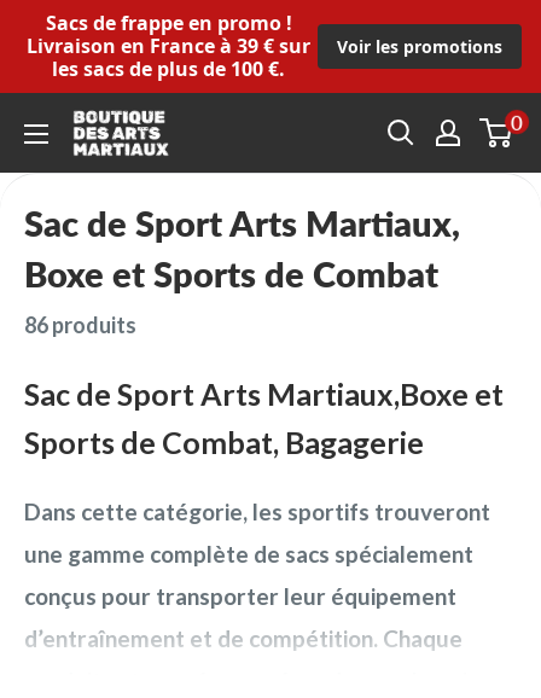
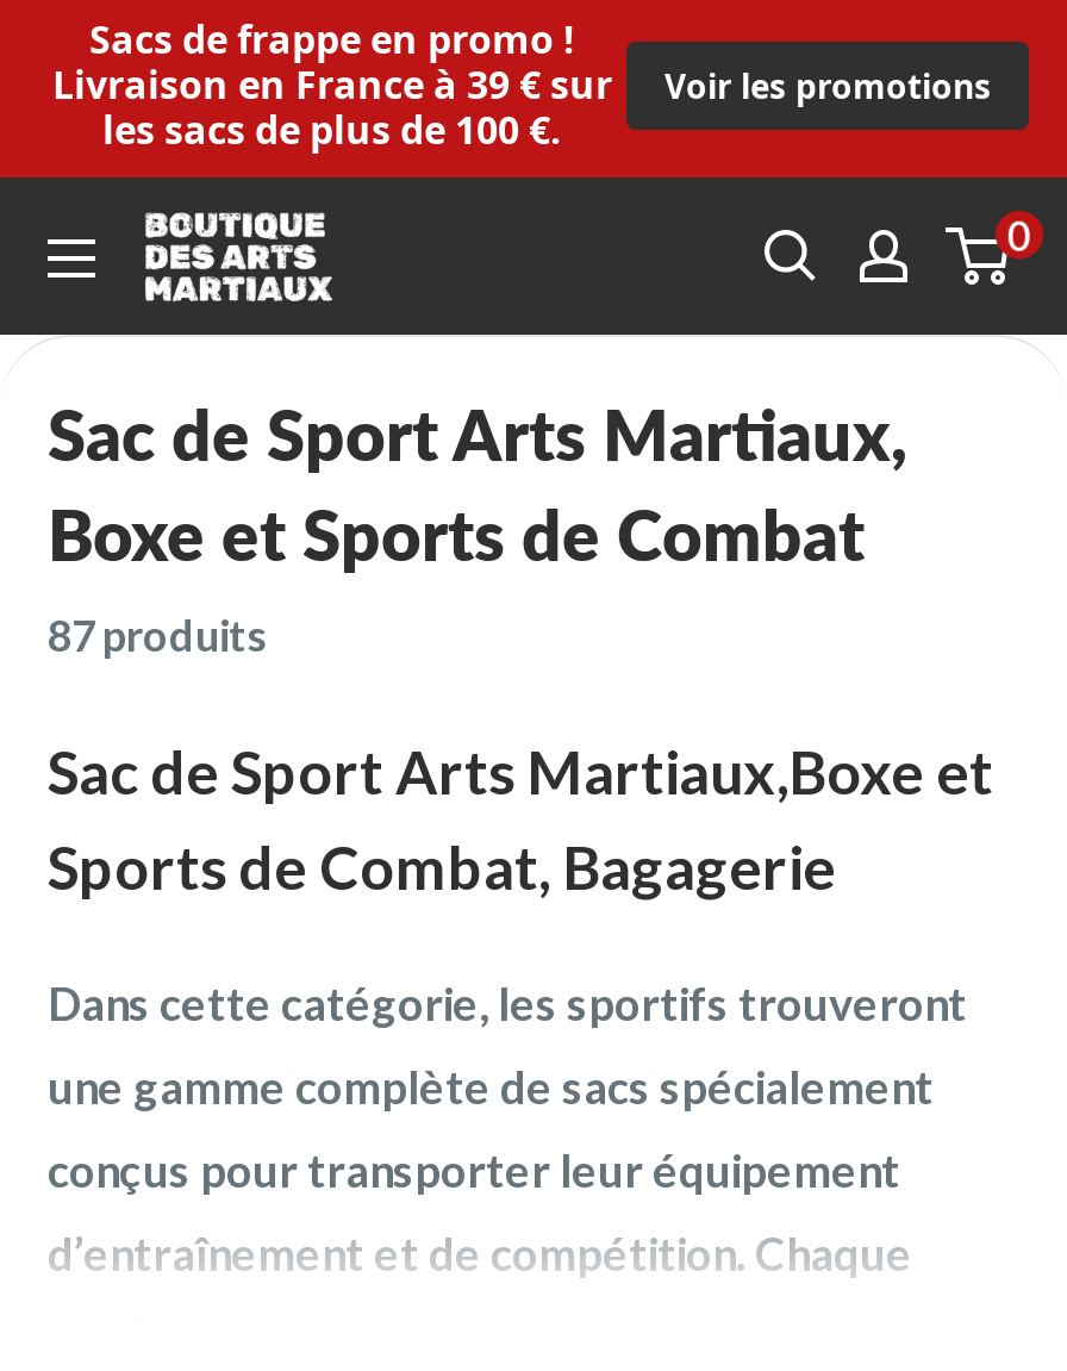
[24,311,136,338] 86 produits -> [48,608,269,660] 87 produits

